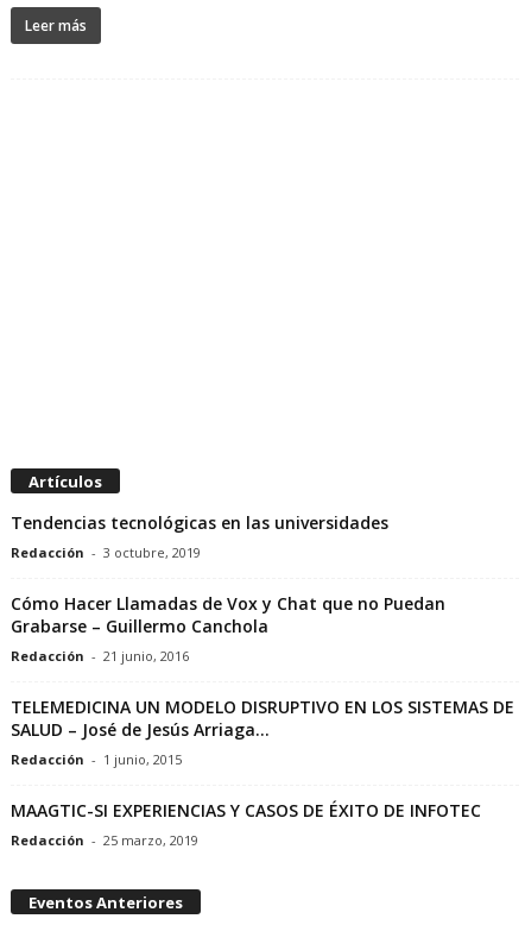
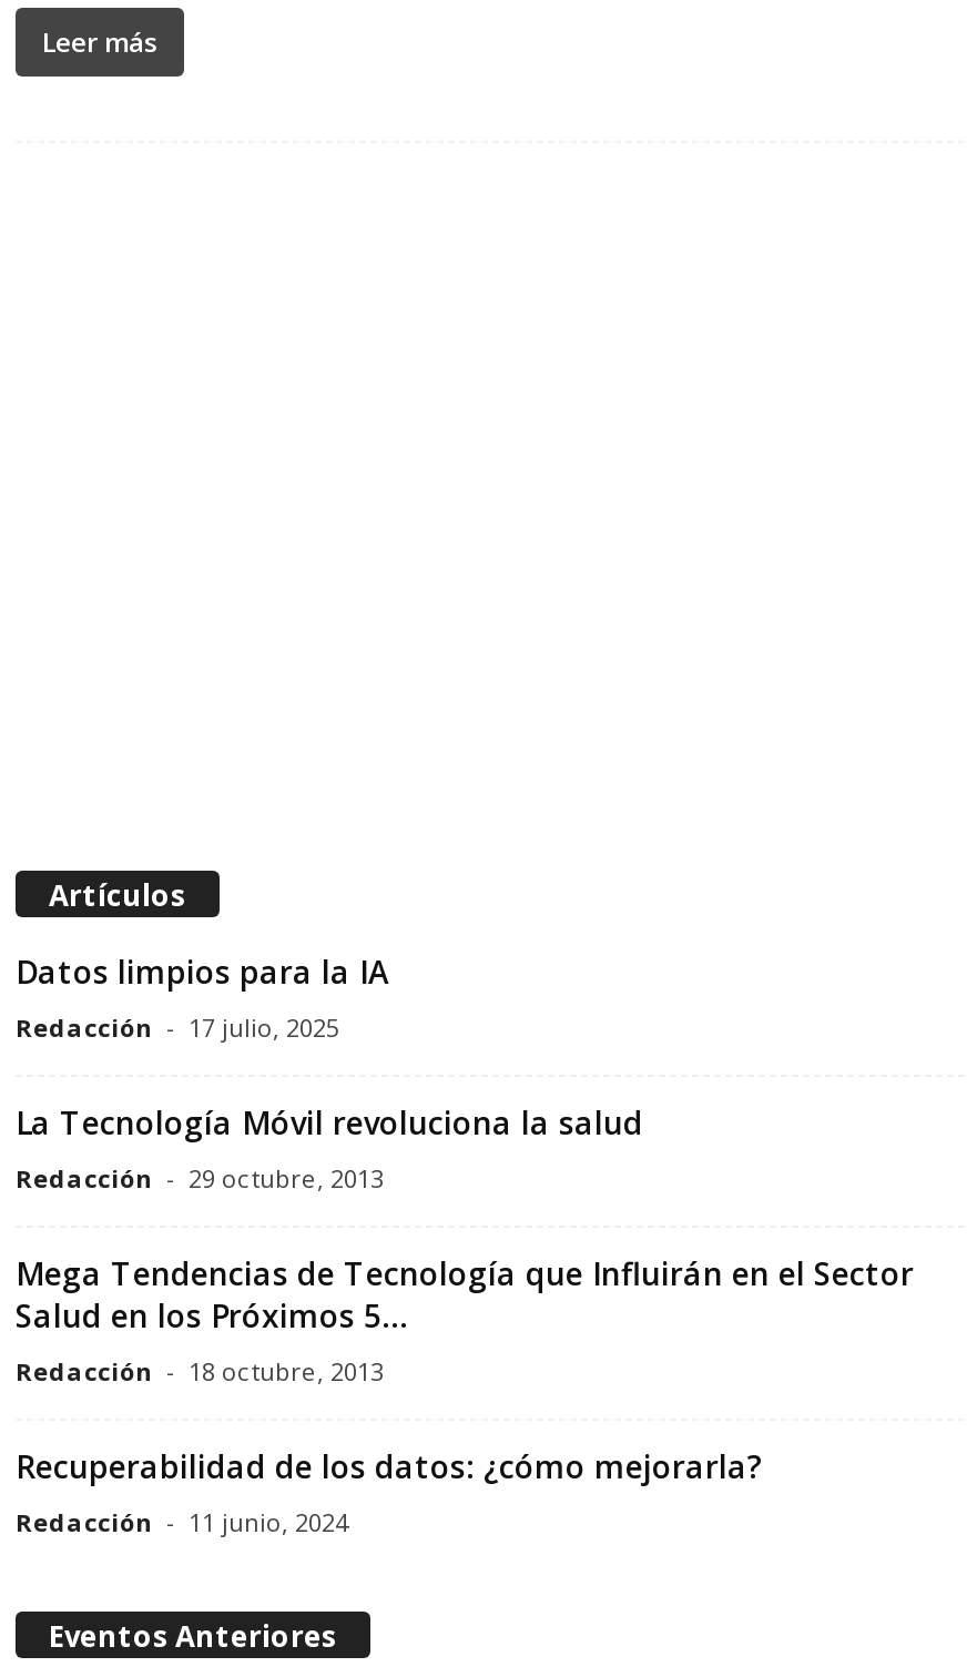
[11,511,388,561] Tendencias tecnológicas en las universidades | Redacción - 3 octubre, 2019 -> [16,950,388,1043] Datos limpios para la IA | Redacción - 17 julio, 2025
[11,592,445,665] Cómo Hacer Llamadas de Vox y Chat que no Puedan | Grabarse – Guillermo Canchola | Redacción - 21 junio, 2016 -> [16,1101,643,1194] La Tecnología Móvil revoluciona la salud | Redacción - 29 octubre, 2013
[11,696,514,768] TELEMEDICINA UN MODELO DISRUPTIVO EN LOS SISTEMAS DE | SALUD – José de Jesús Arriaga... | Redacción - 1 junio, 2015 -> [16,1252,914,1387] Mega Tendencias de Tecnología que Influirán en el Sector | Salud en los Próximos 5... | Redacción - 18 octubre, 2013
[11,799,481,849] MAAGTIC-SI EXPERIENCIAS Y CASOS DE ÉXITO DE INFOTEC | Redacción - 25 marzo, 2019 -> [16,1445,763,1538] Recuperabilidad de los datos: ¿cómo mejorarla? | Redacción - 11 junio, 2024

